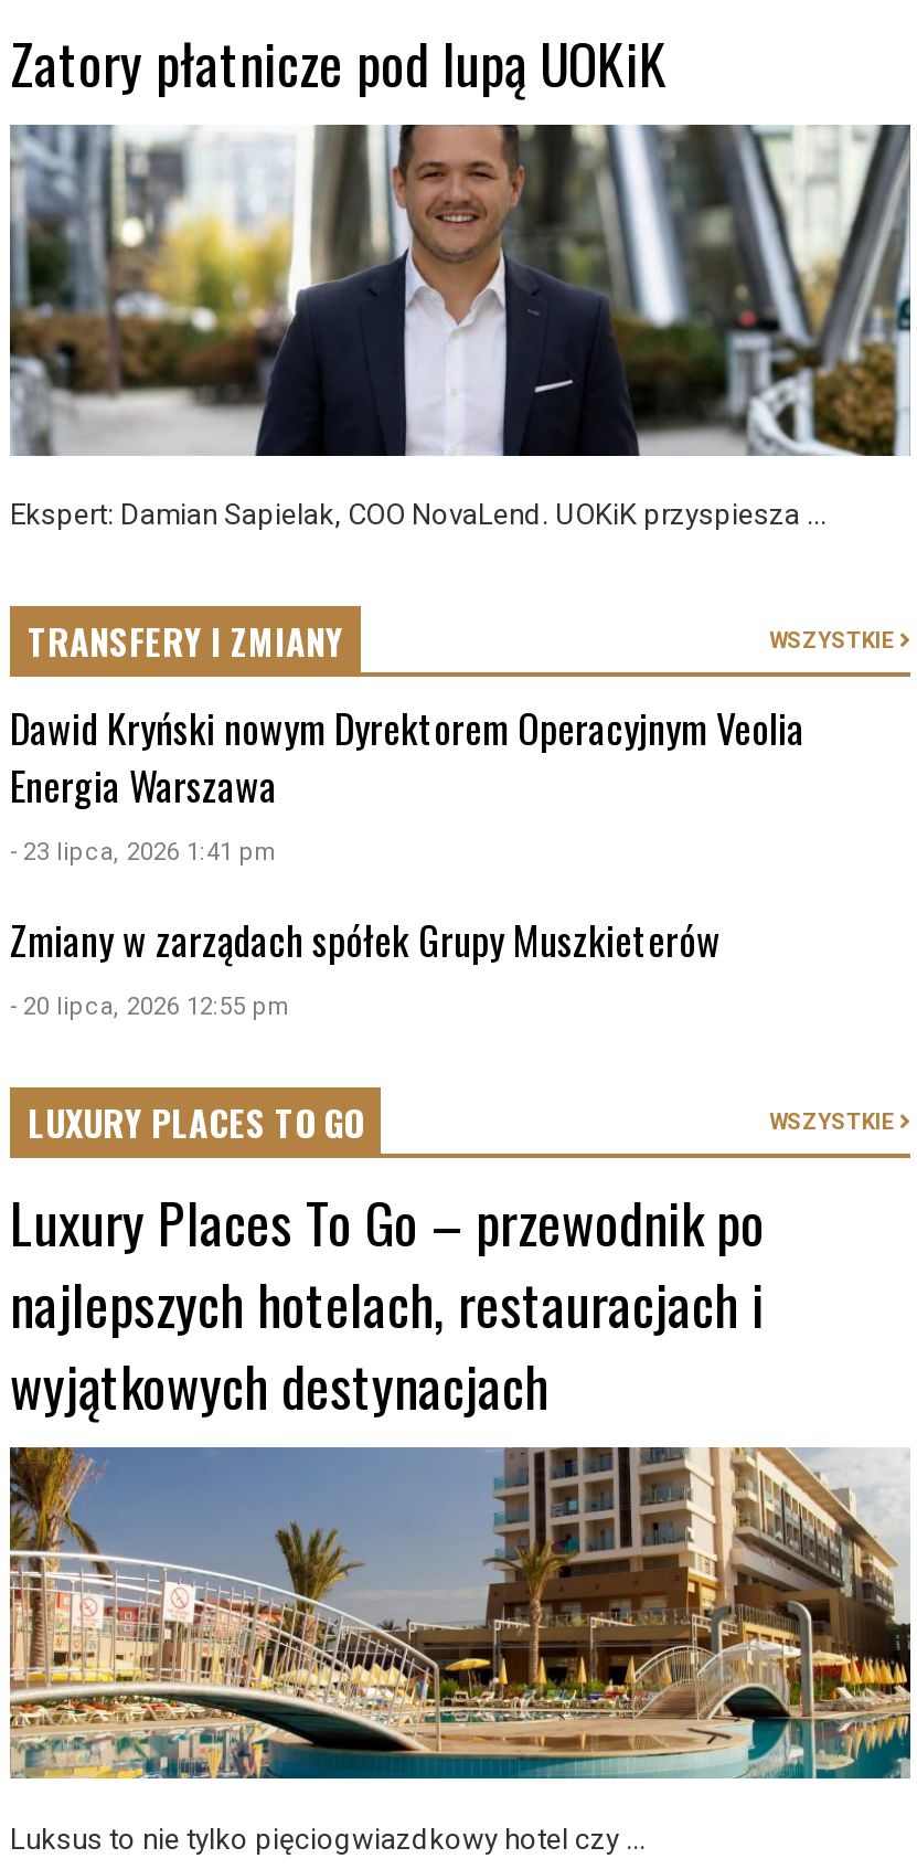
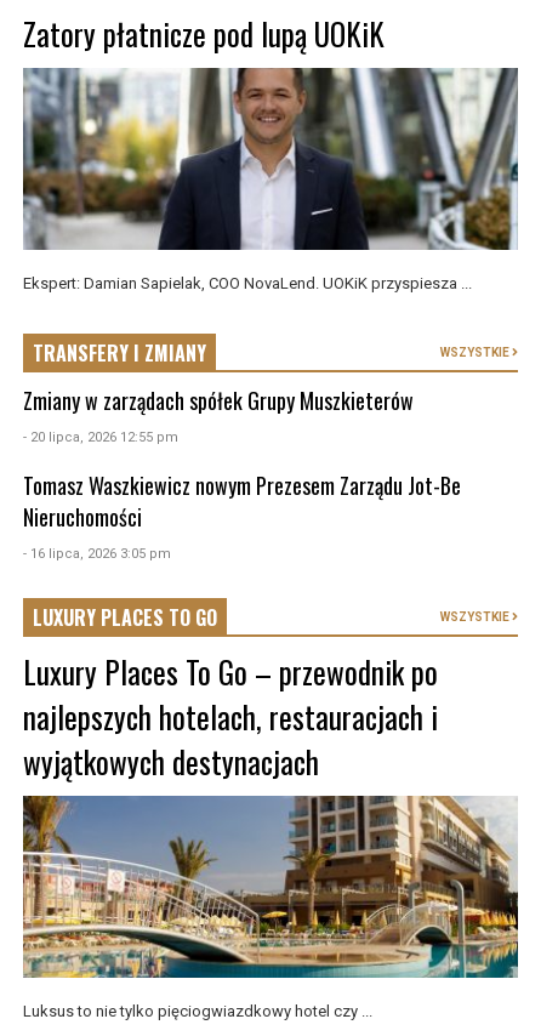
[10,700,804,868] Dawid Kryński nowym Dyrektorem Operacyjnym Veolia | Energia Warszawa | - 23 lipca, 2026 1:41 pm -> none
moved [10,912,721,1022] -> [23,385,414,445]: Zmiany w zarządach spółek Grupy Muszkieterów | - 20 lipca, 2026 12:55 pm
none -> [23,469,461,562] Tomasz Waszkiewicz nowym Prezesem Zarządu Jot-Be | Nieruchomości | - 16 lipca, 2026 3:05 pm

